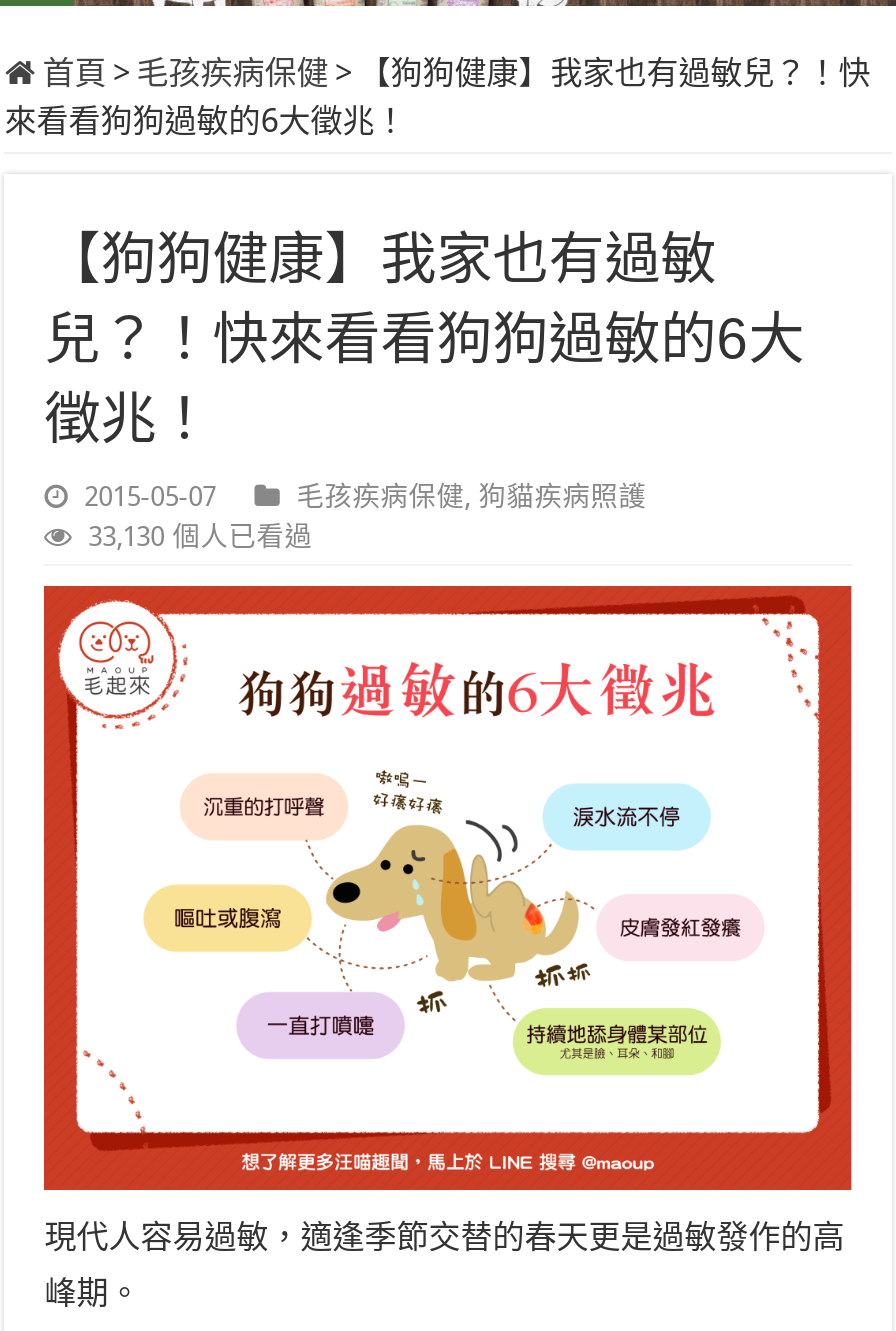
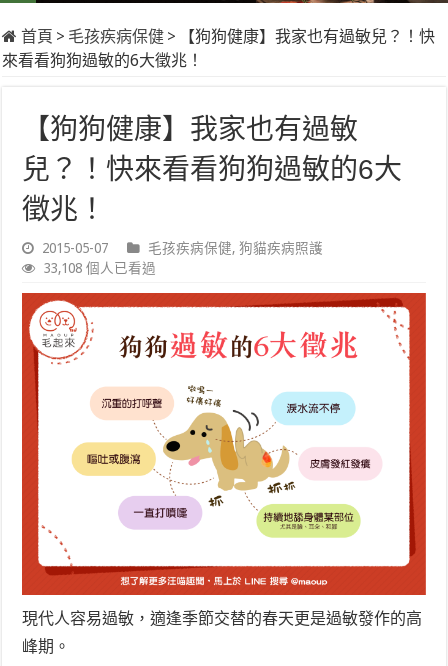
[88,519,312,551] 33,130 個人已看過 -> [44,260,156,276] 33,108 個人已看過

